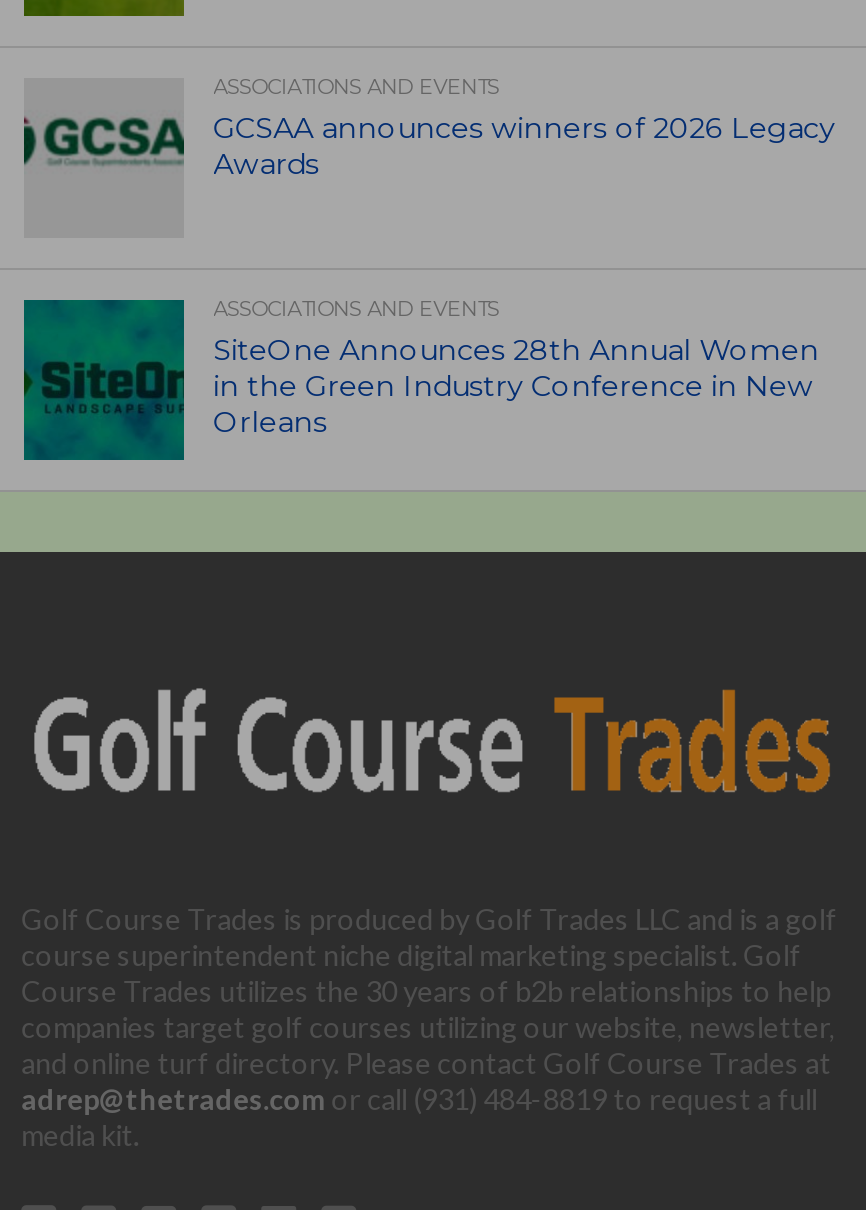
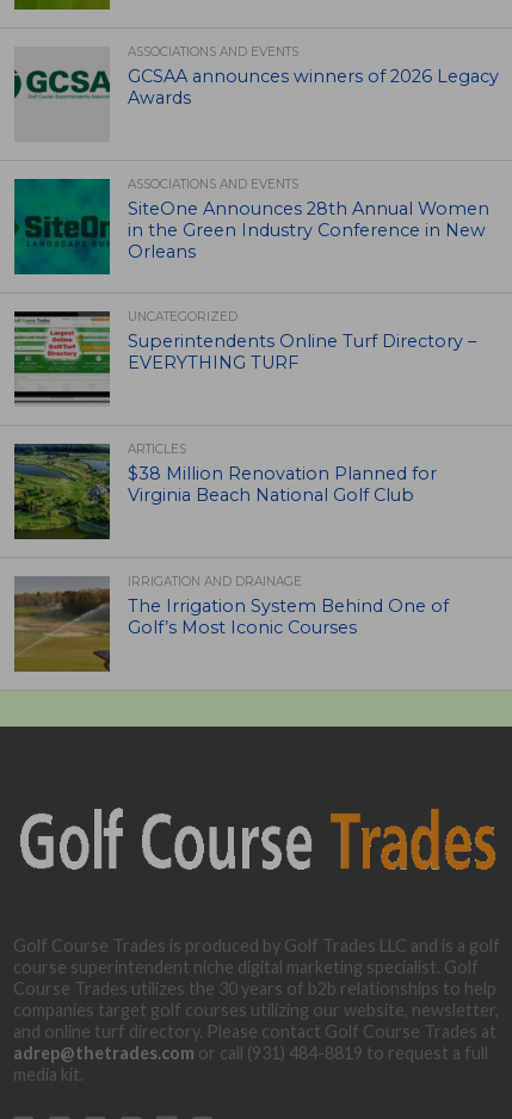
none -> [13,295,476,407] [image] | UNCATEGORIZED | Superintendents Online Turf Directory – | EVERYTHING TURF
none -> [13,441,436,540] [image] | ARTICLES | $38 Million Renovation Planned for | Virginia Beach National Golf Club
none -> [13,574,448,673] [image] | IRRIGATION AND DRAINAGE | The Irrigation System Behind One of | Golf’s Most Iconic Courses

